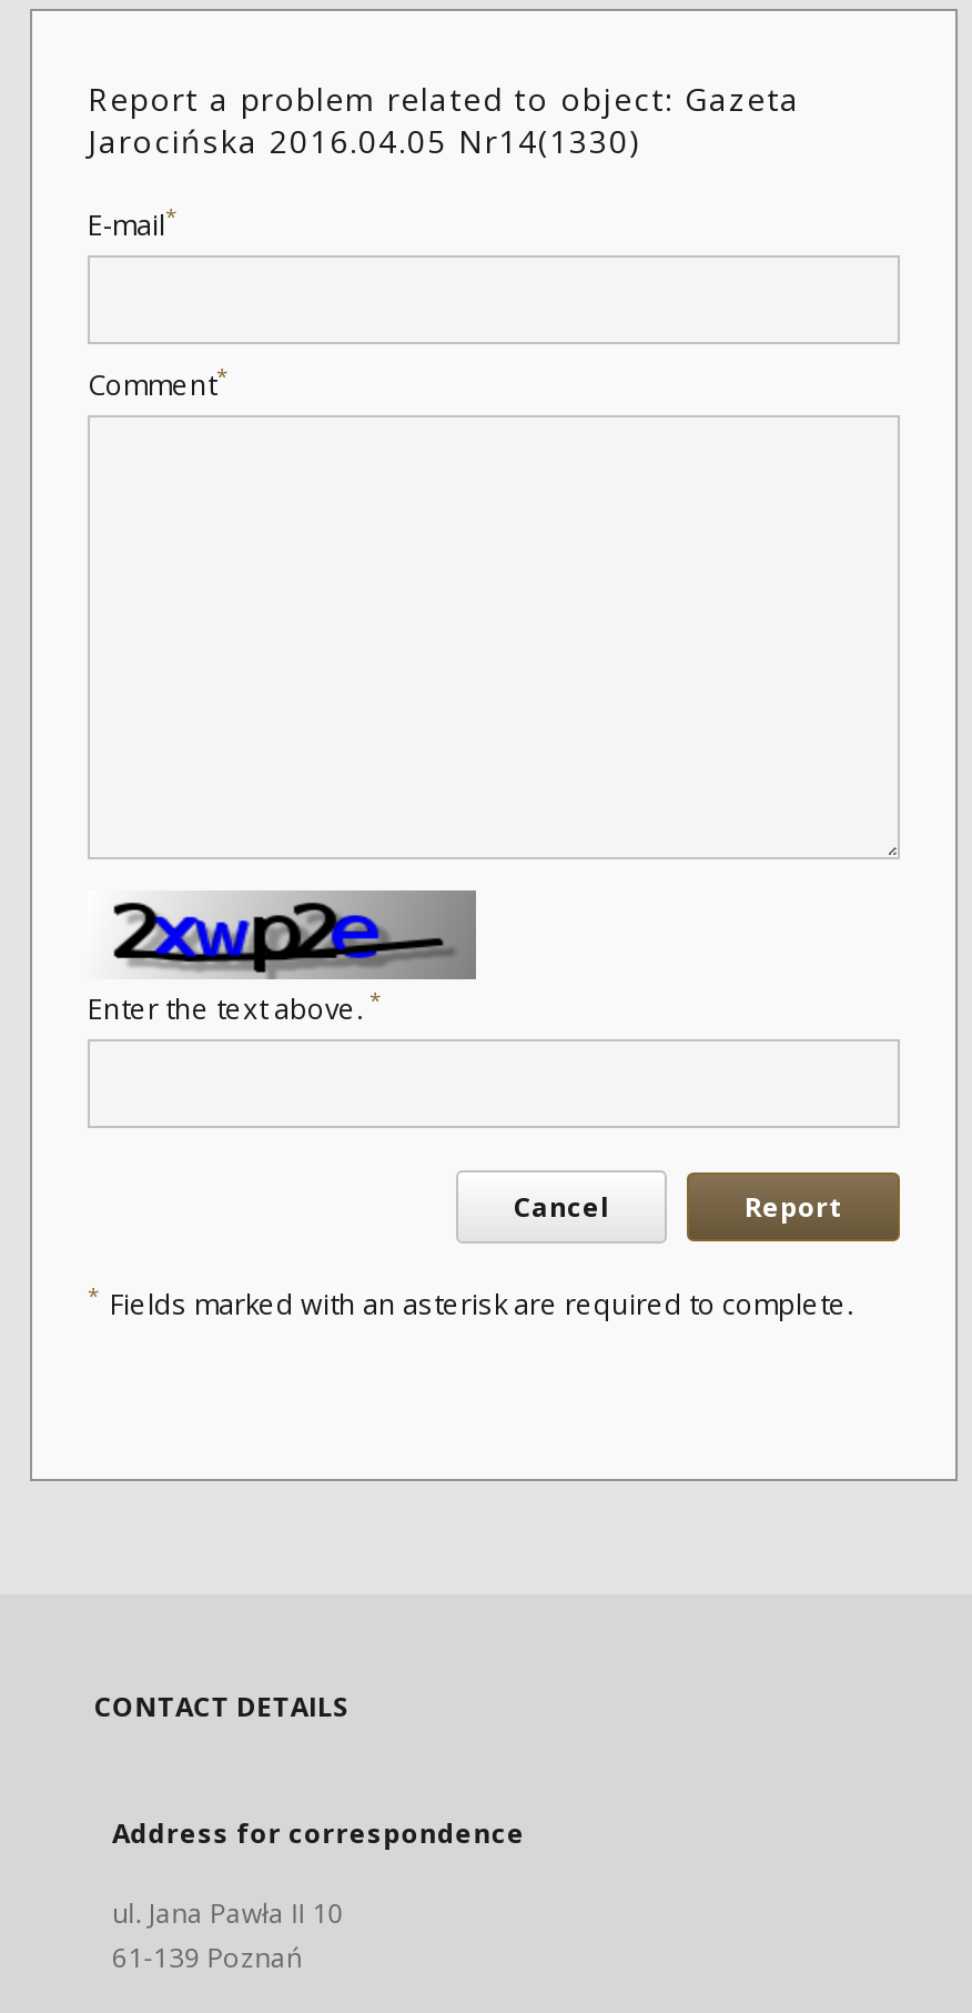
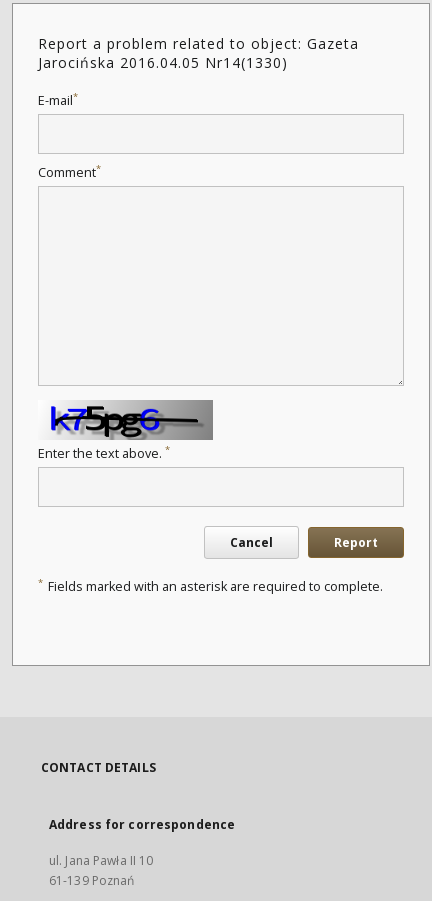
[112,899,445,977] [image] -> [50,405,198,439] [image]

